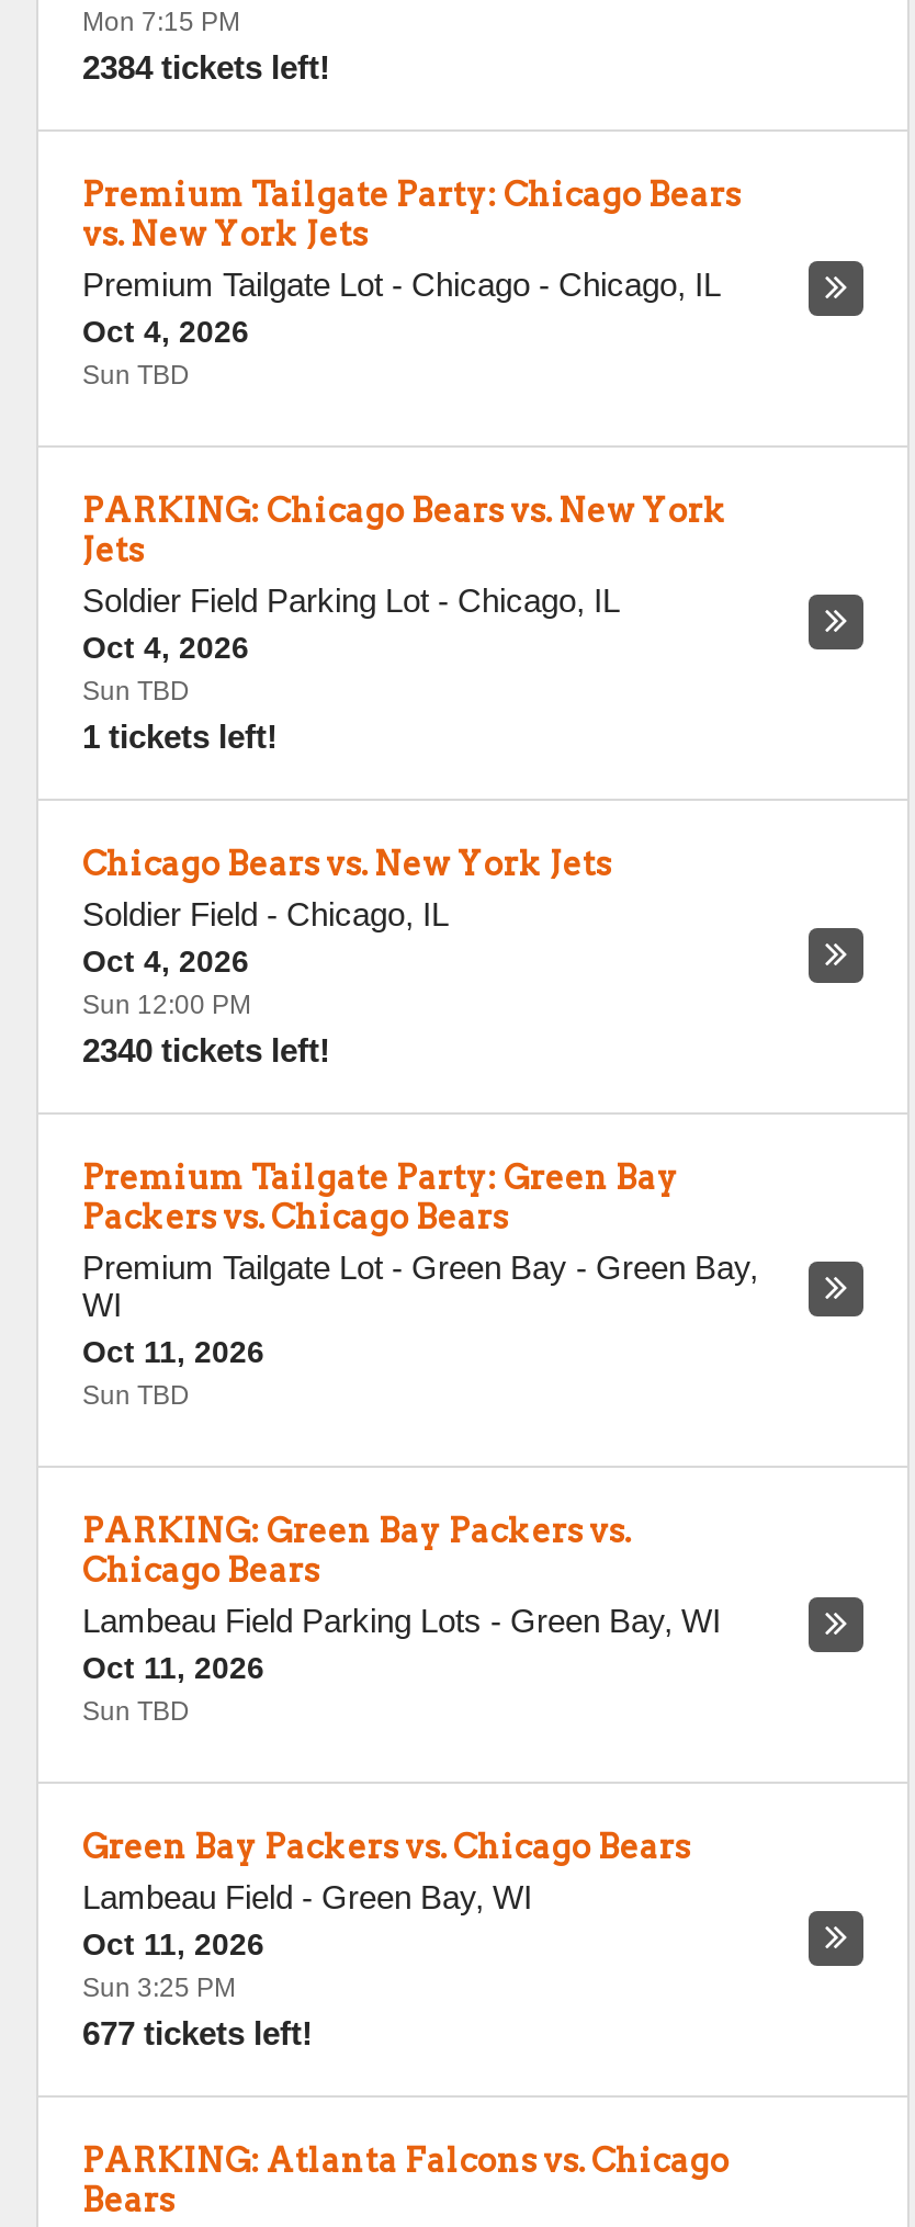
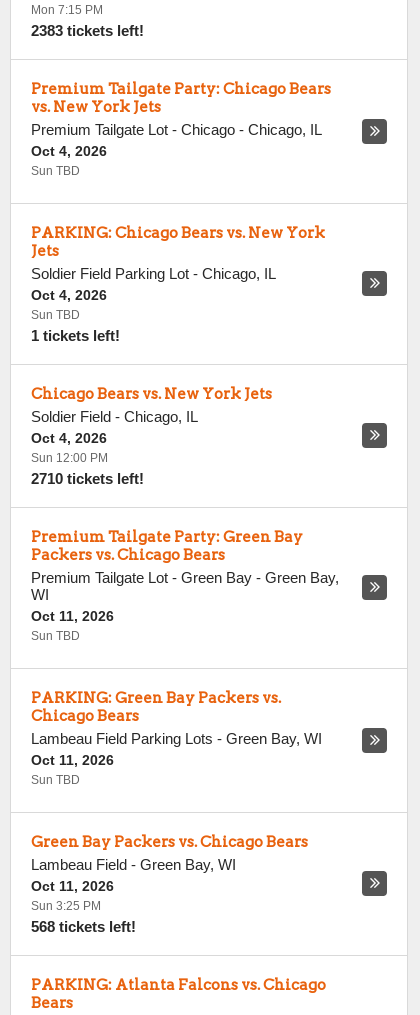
[82,48,330,86] 2384 tickets left! -> [31,22,144,39] 2383 tickets left!
[82,1031,330,1069] 2340 tickets left! -> [31,470,144,487] 2710 tickets left!
[82,2014,313,2051] 677 tickets left! -> [31,918,136,935] 568 tickets left!

